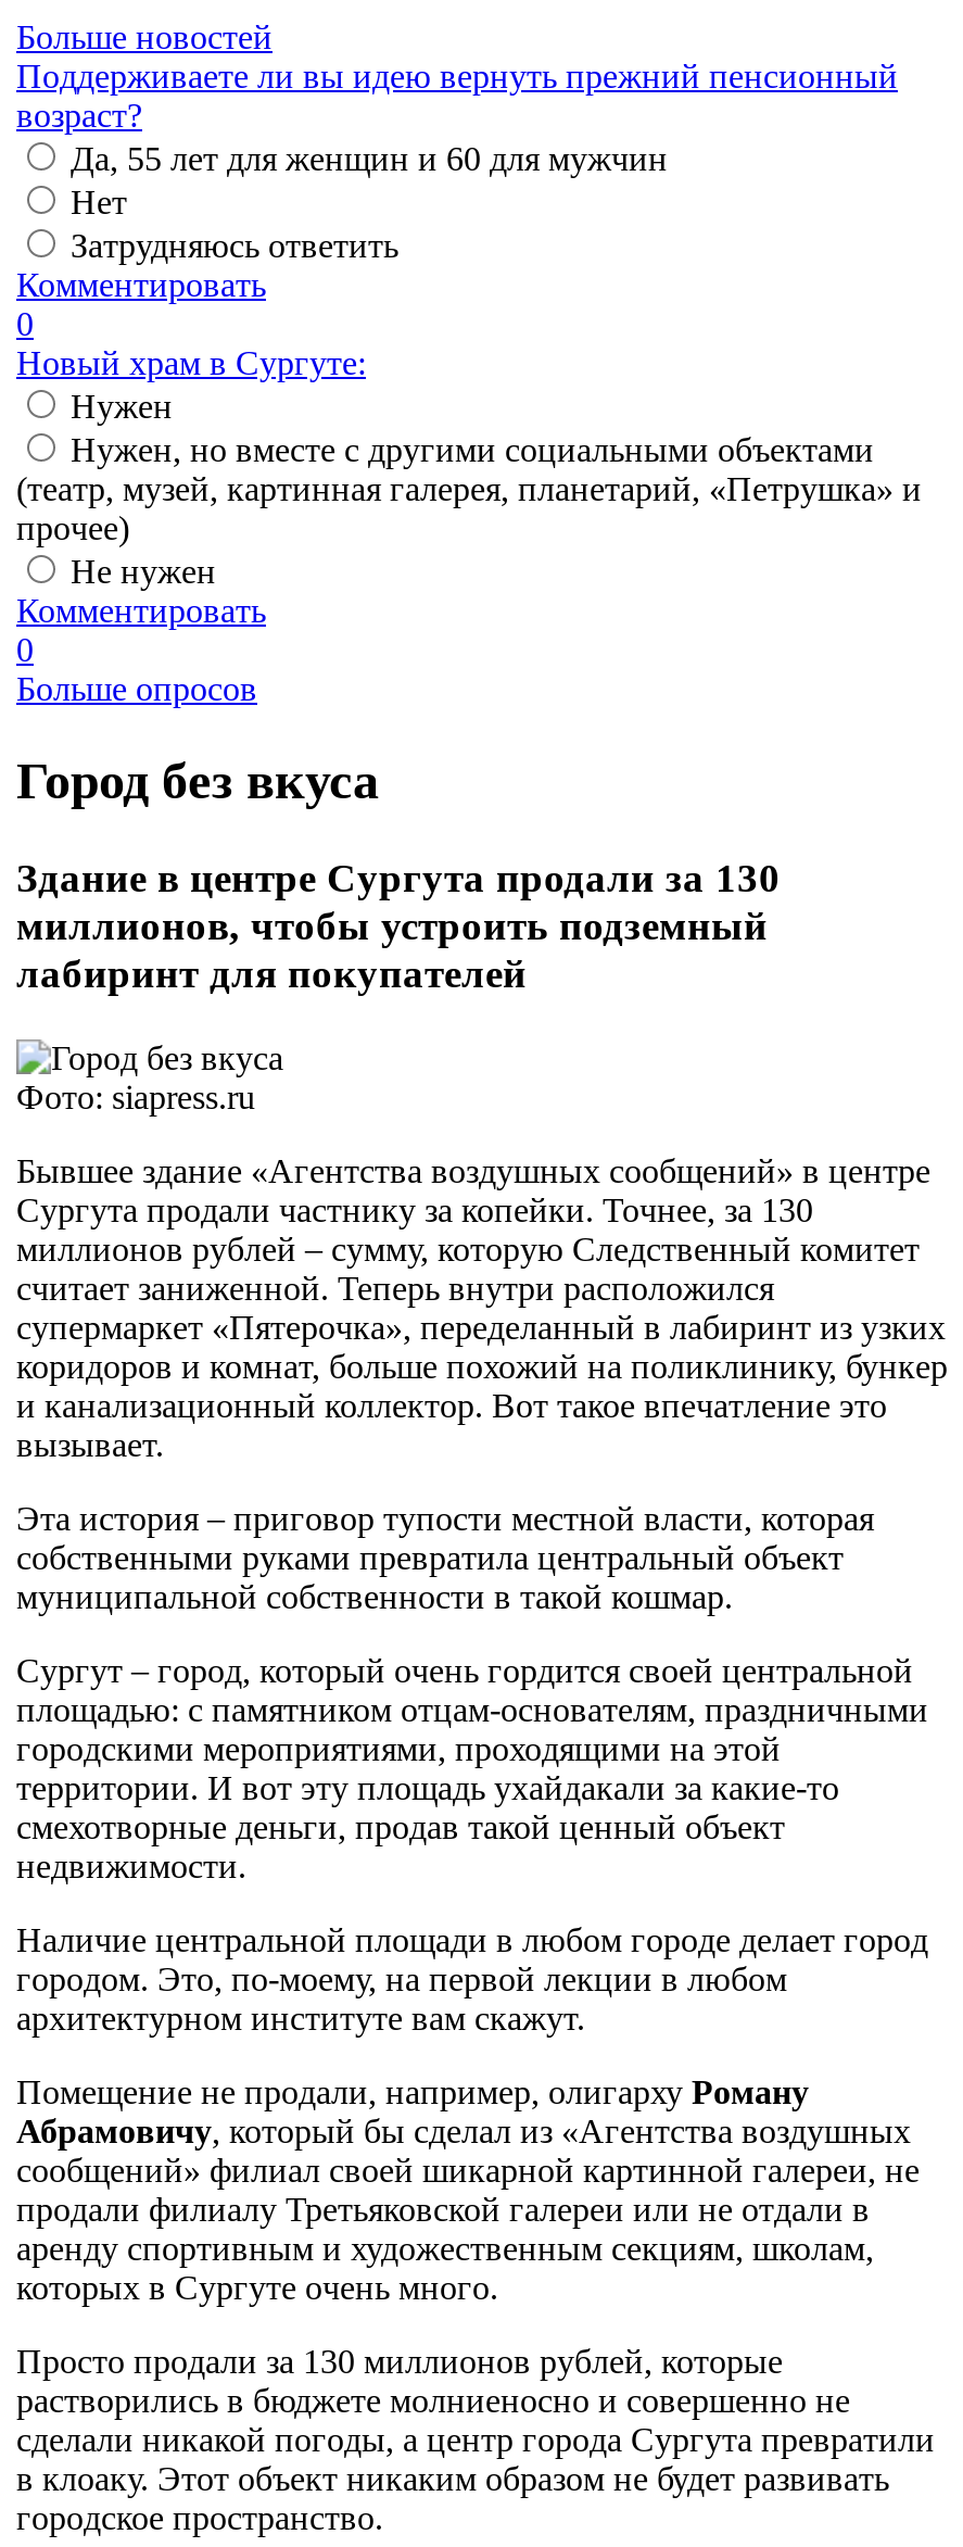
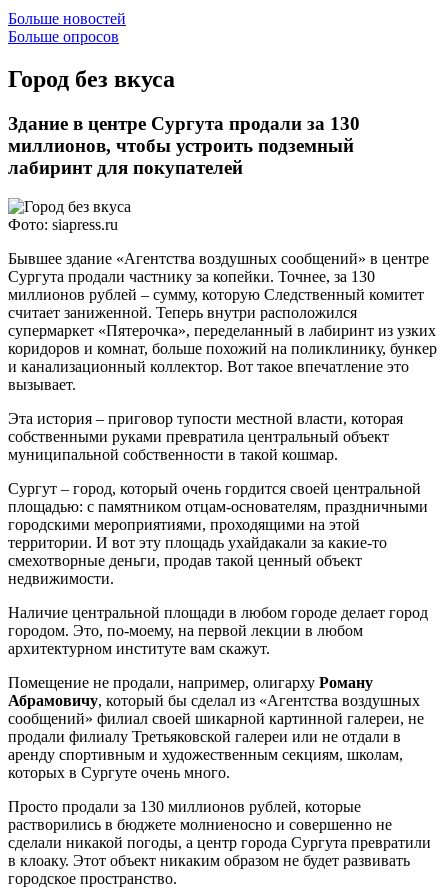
[16,58,922,669] Поддерживаете ли вы идею вернуть прежний пенсионный | возраст? | Да, 55 лет для женщин и 60 для мужчин | Нет | Затрудняюсь ответить | Комментировать | 0 | Новый храм в Сургуте: | Нужен | Нужен, но вместе с другими социальными объектами | (театр, музей, картинная галерея, планетарий, «Петрушка» и | прочее) | Не нужен | Комментировать | 0 -> none

